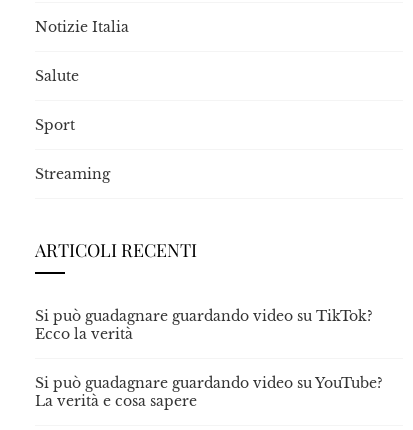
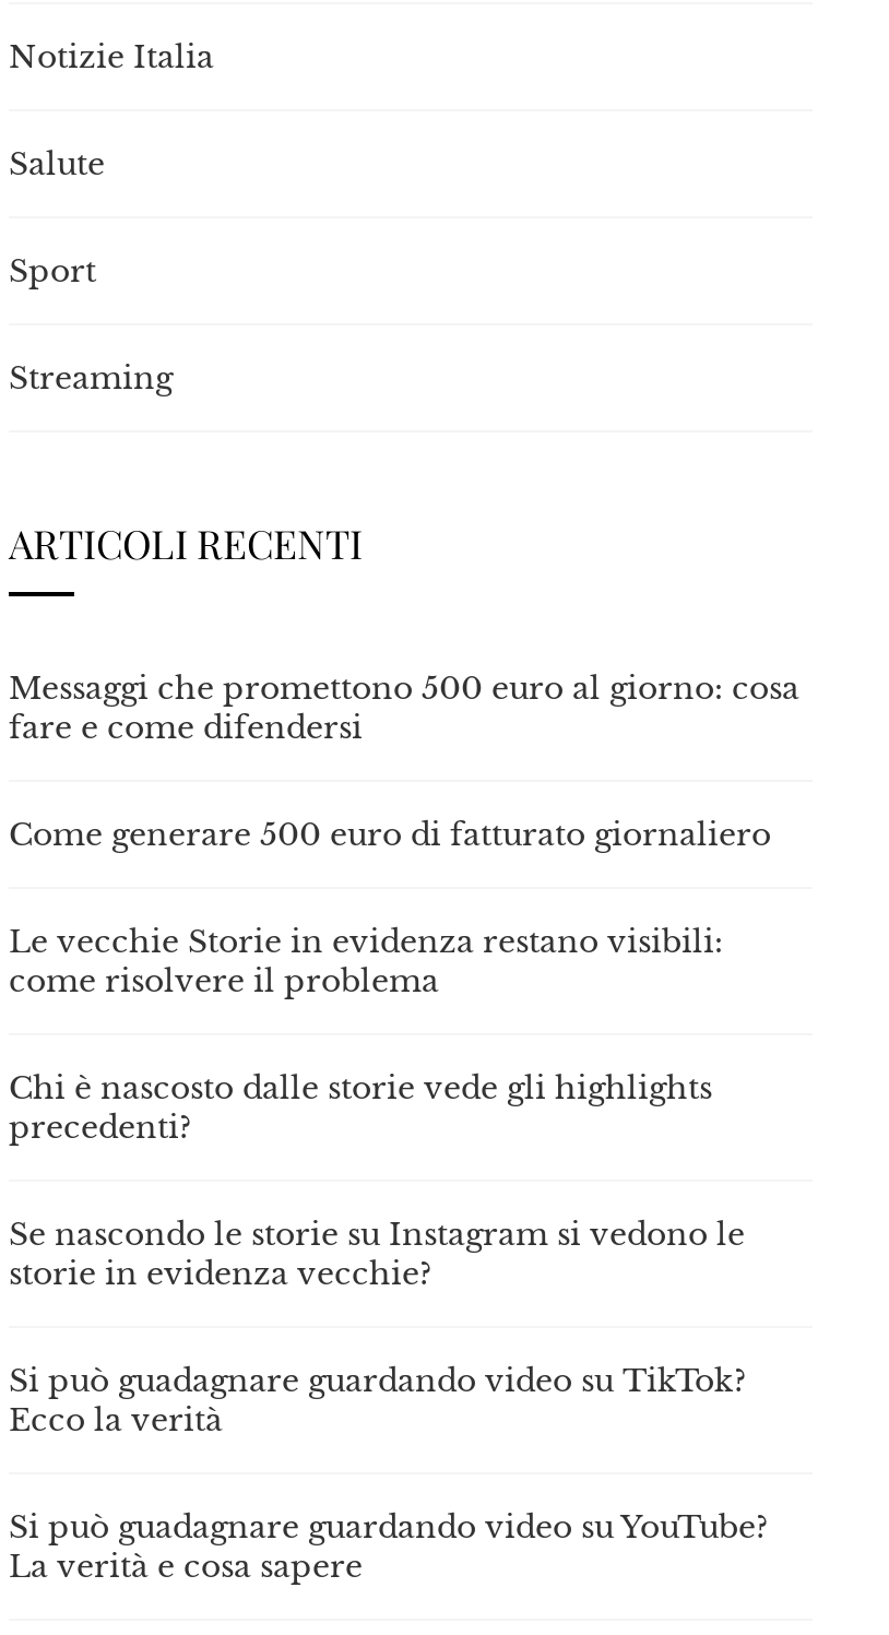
none -> [9,668,799,1293] Messaggi che promettono 500 euro al giorno: cosa | fare e come difendersi | Come generare 500 euro di fatturato giornaliero | Le vecchie Storie in evidenza restano visibili: | come risolvere il problema | Chi è nascosto dalle storie vede gli highlights | precedenti? | Se nascondo le storie su Instagram si vedono le | storie in evidenza vecchie?

